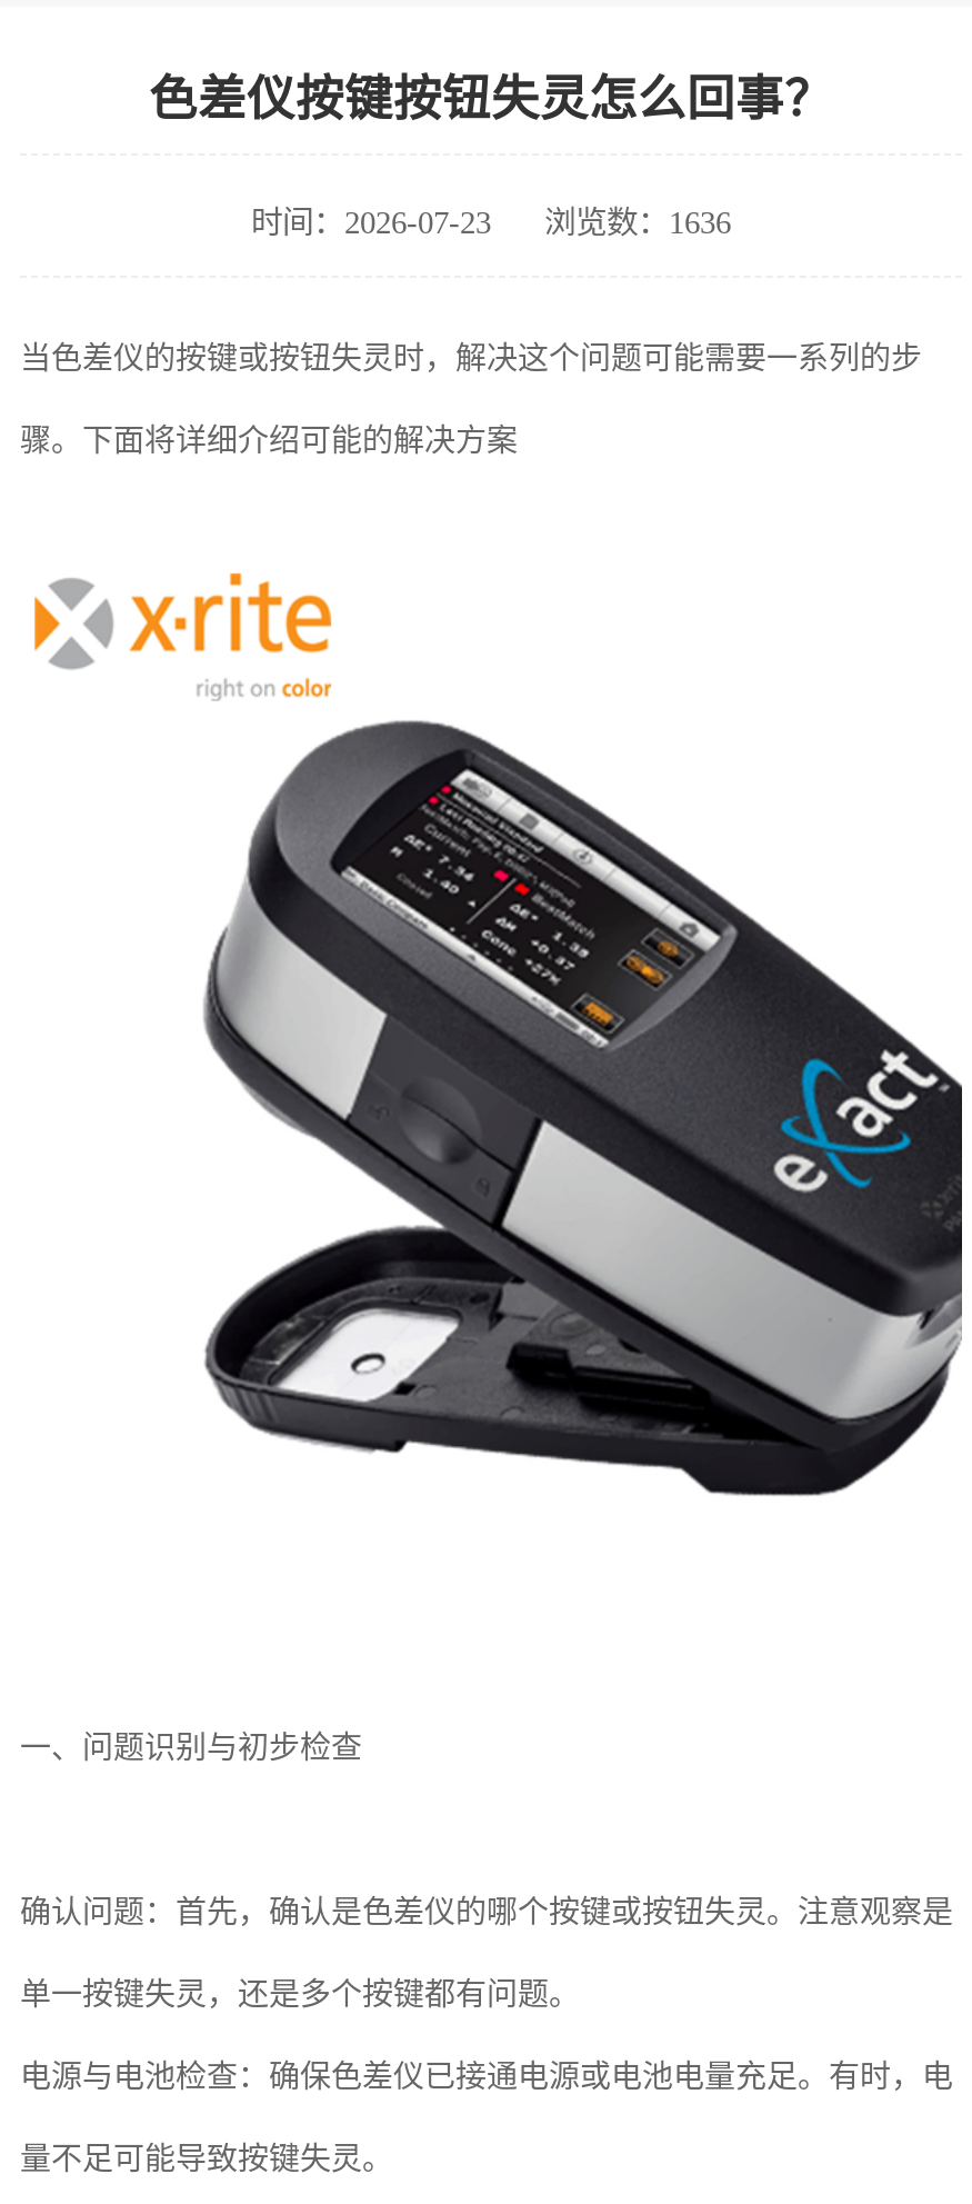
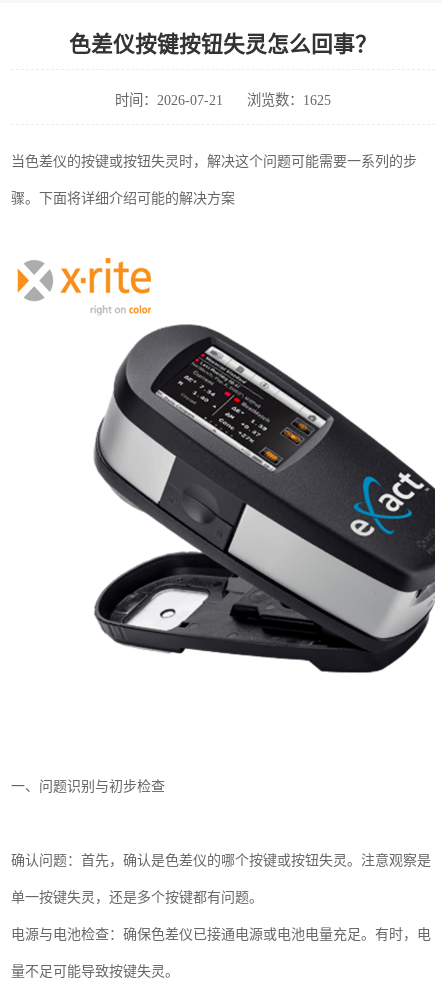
[251,205,491,240] 时间：2026-07-23 -> [115,92,223,108] 时间：2026-07-21
[544,205,731,240] 浏览数：1636 -> [247,92,331,108] 浏览数：1625

